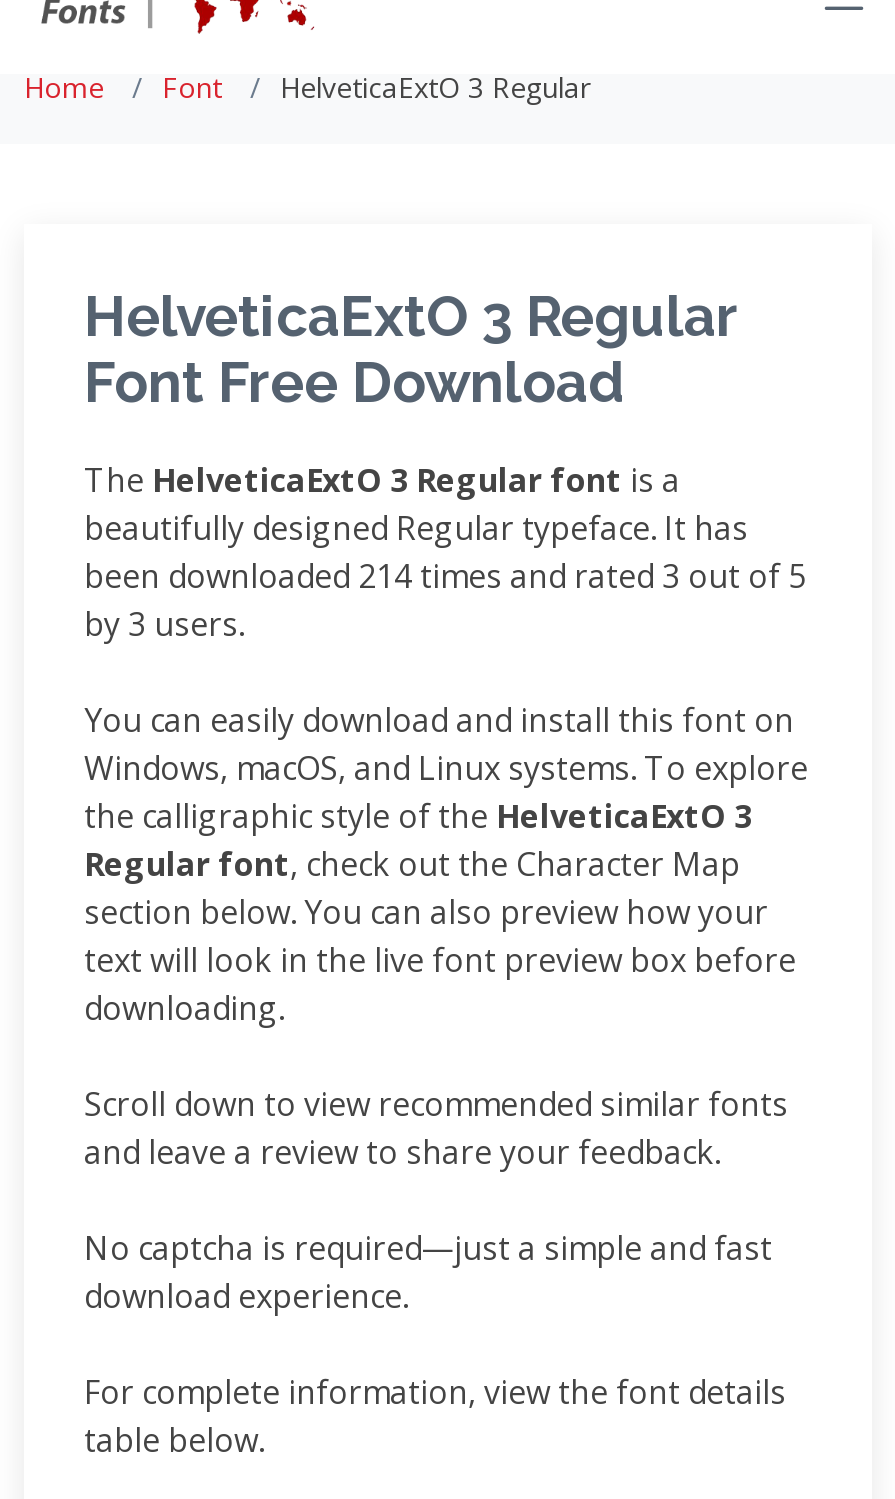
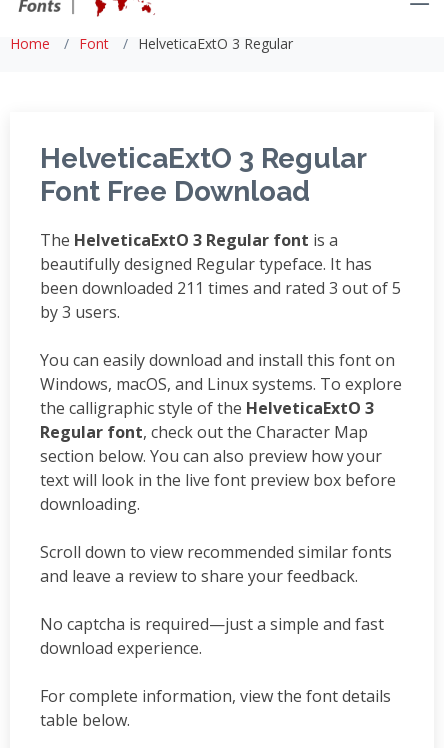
[84,554,806,598] been downloaded 214 times and rated 3 out of 5 -> [40,277,401,299] been downloaded 211 times and rated 3 out of 5

